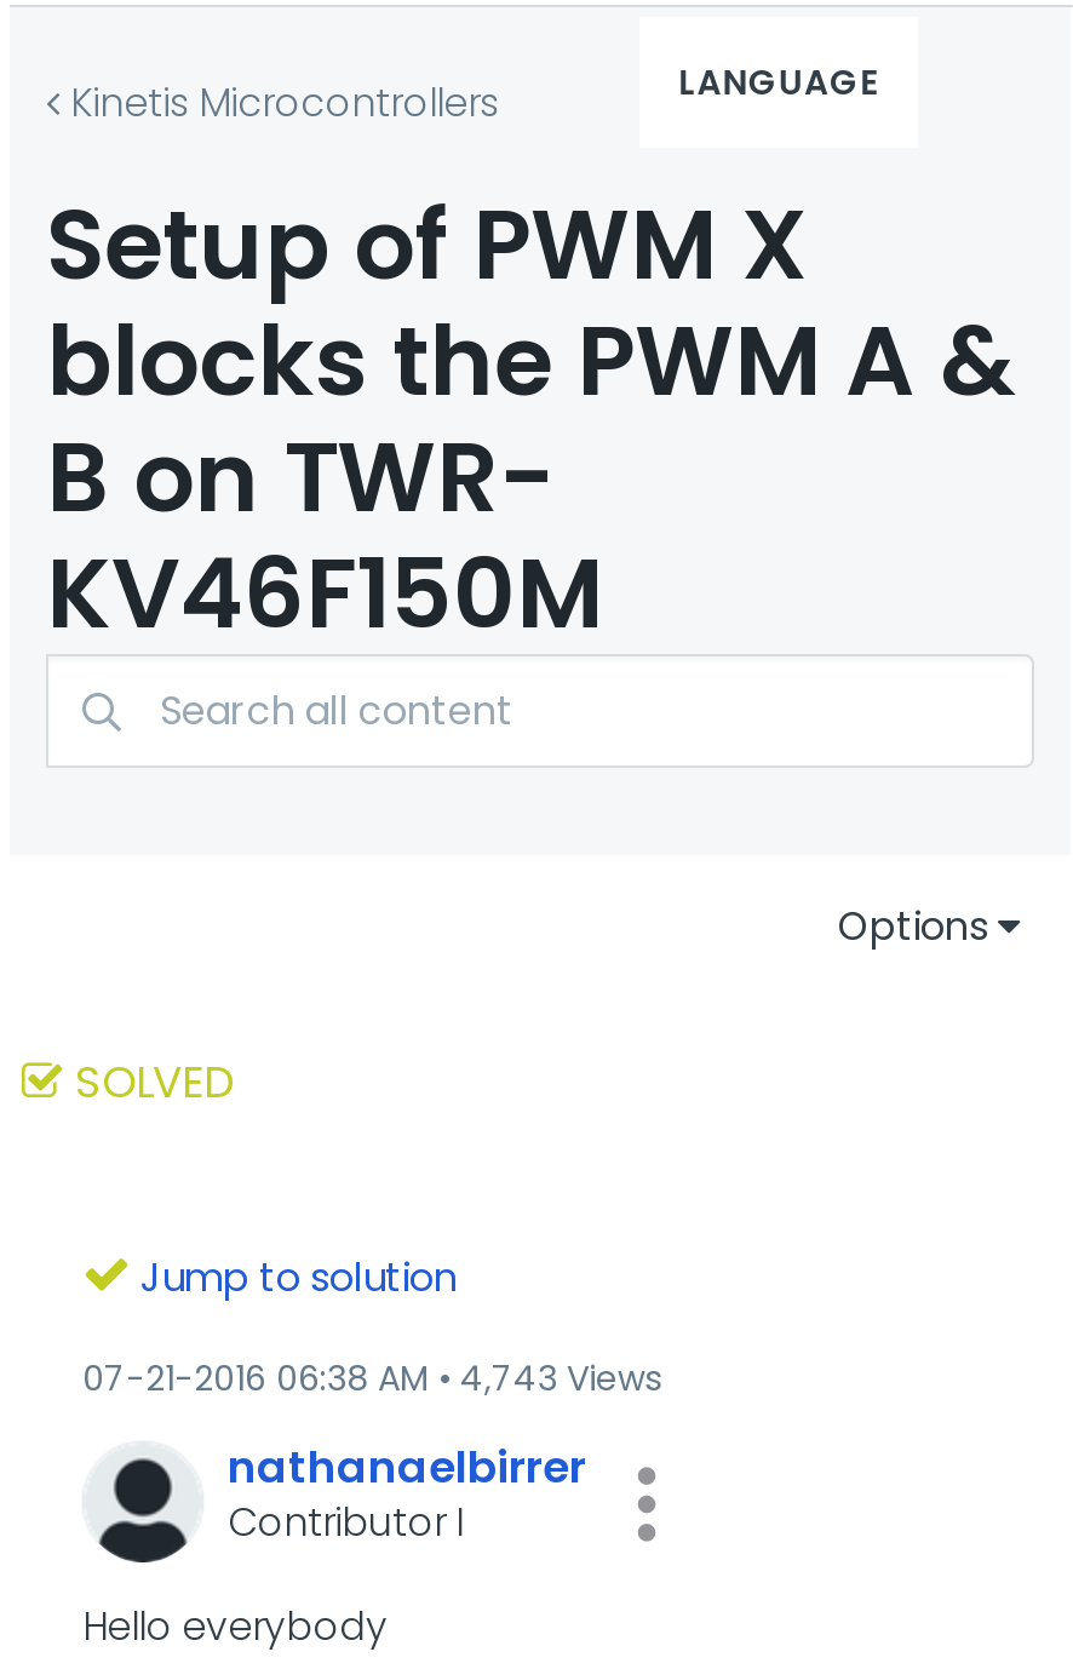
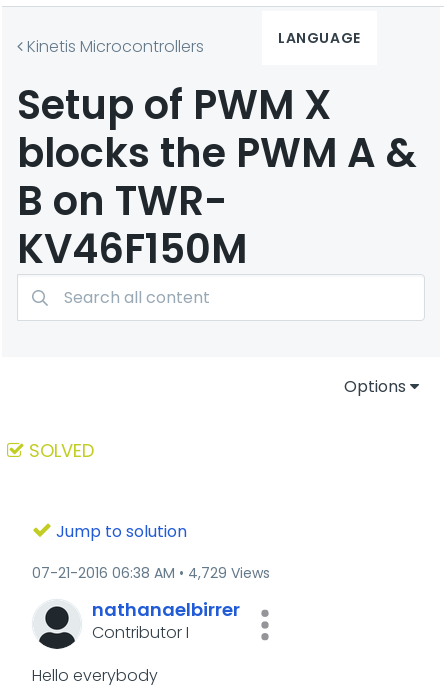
[82,1354,661,1403] 07-21-2016 06:38 AM 4,743 Views -> [32,563,270,583] 07-21-2016 06:38 AM 4,729 Views

